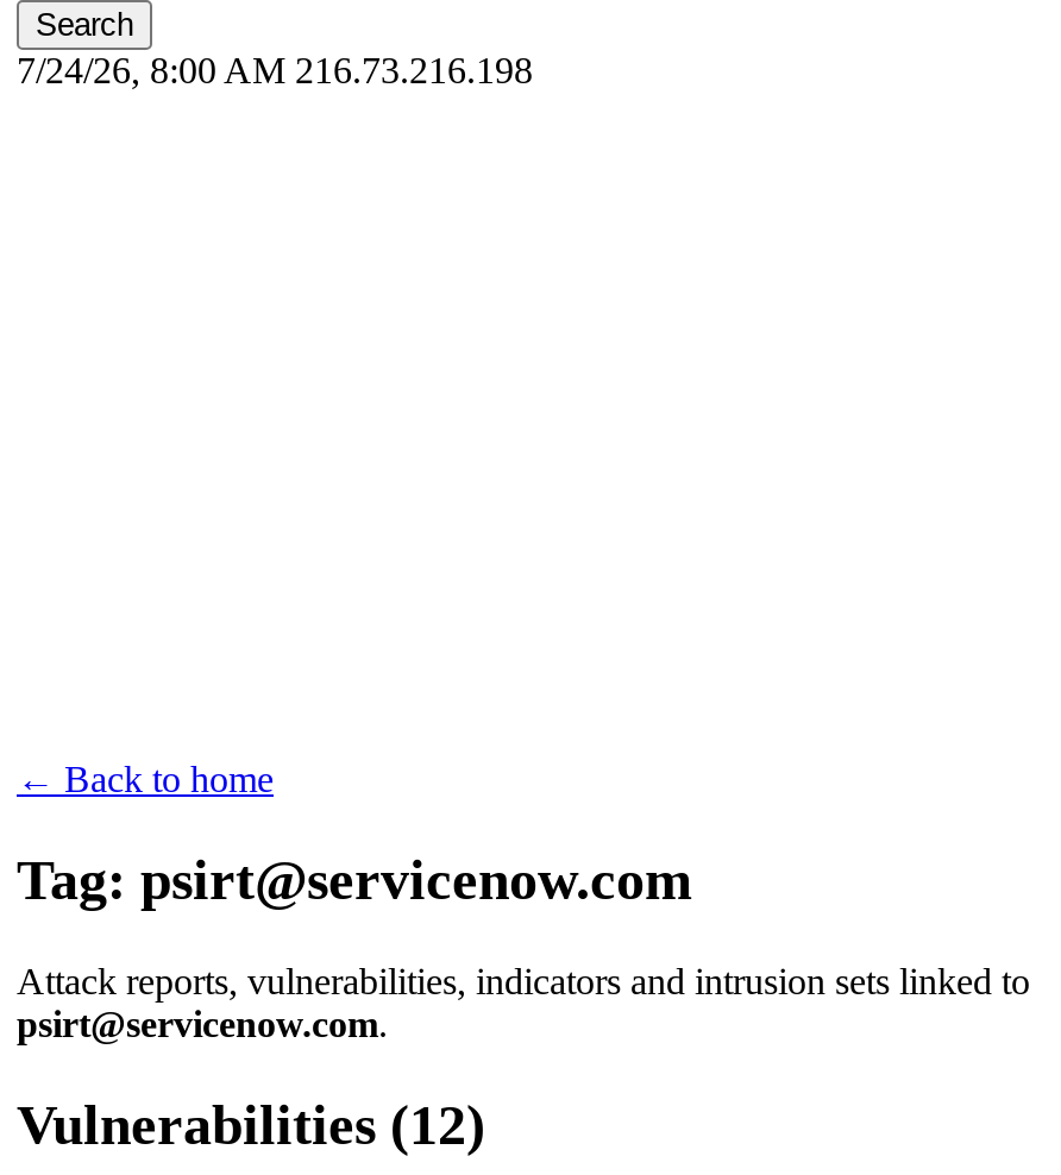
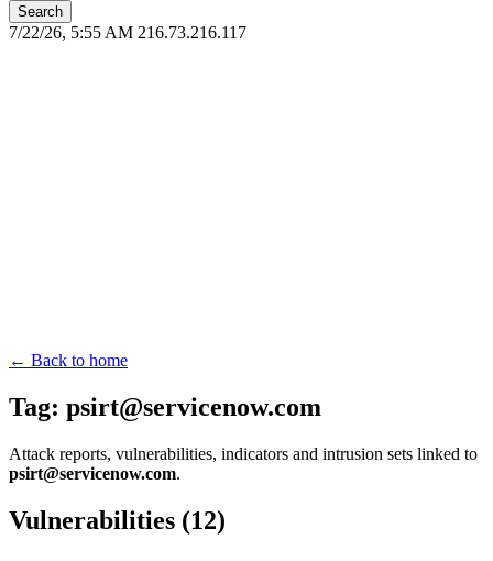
[17,50,533,90] 7/24/26, 8:00 AM 216.73.216.198 -> [9,23,246,42] 7/22/26, 5:55 AM 216.73.216.117

